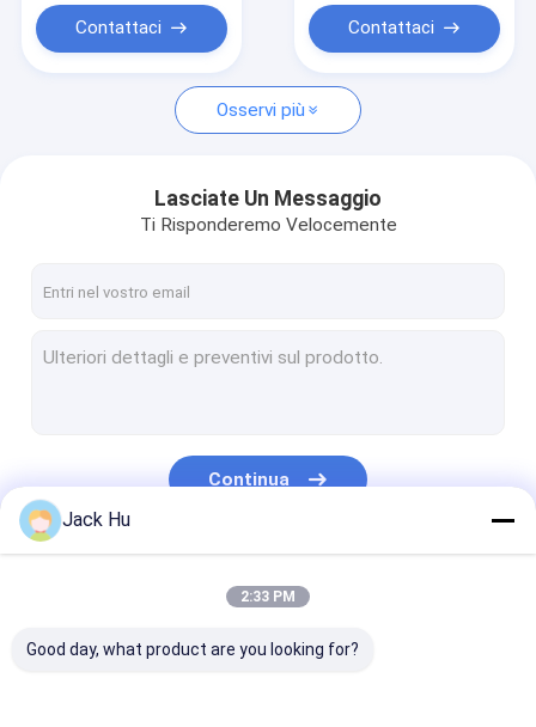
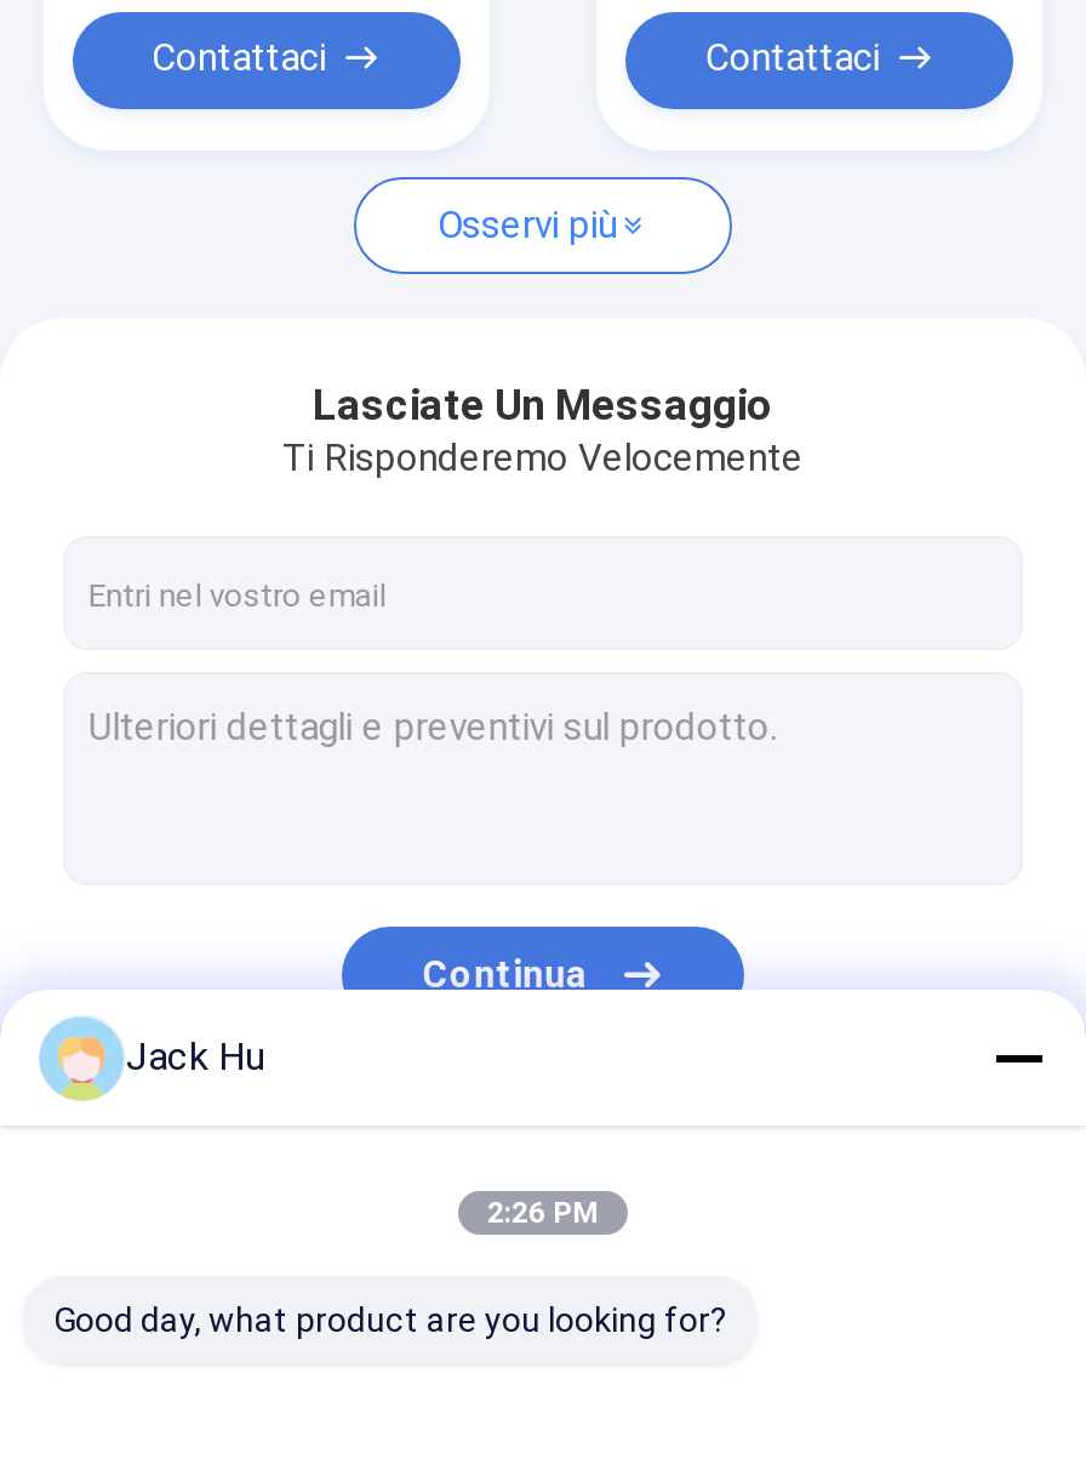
[240,588,296,605] 2:33 PM -> [487,1196,599,1230] 2:26 PM

